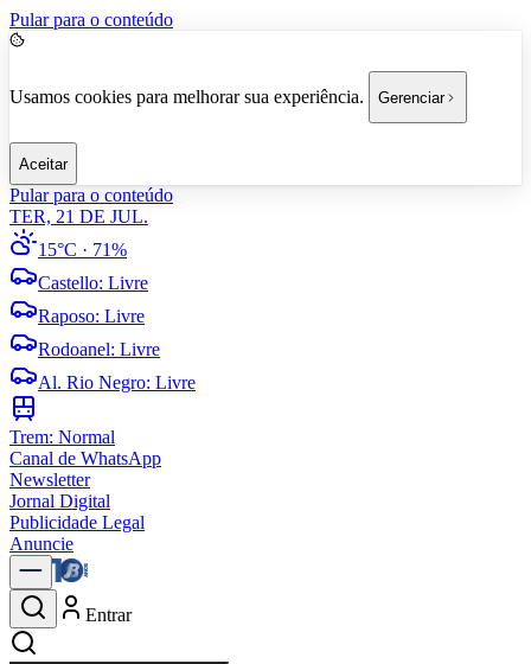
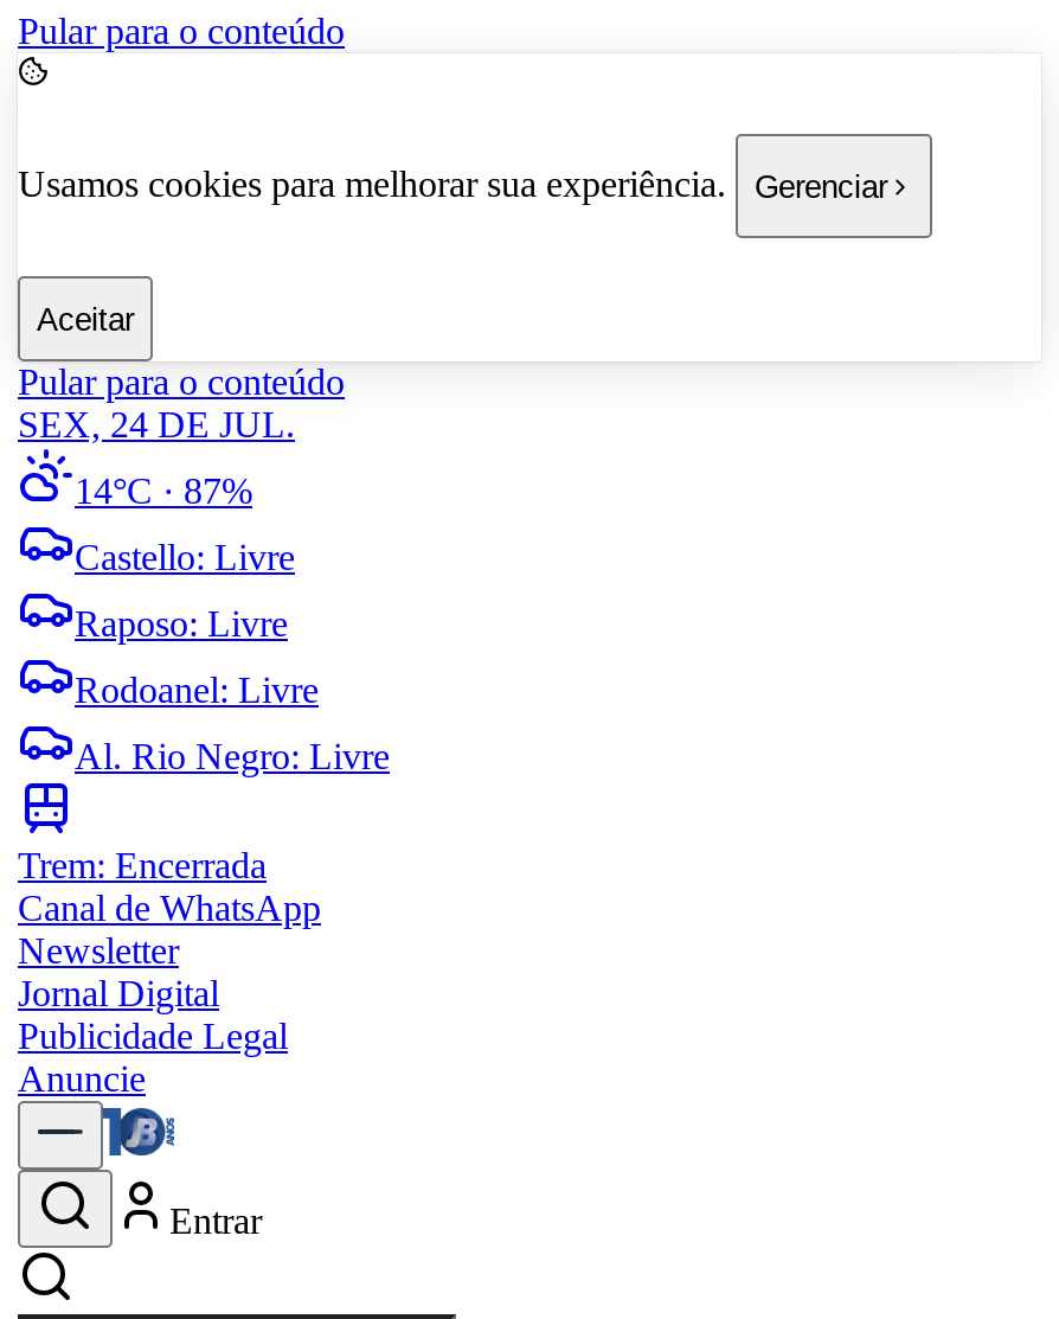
[9,206,148,226] TER, 21 DE JUL. -> [18,404,295,444] SEX, 24 DE JUL.
[38,240,127,260] 15°C · 71% -> [75,470,252,511] 14°C · 87%
[9,427,115,447] Trem: Normal -> [18,845,267,885] Trem: Encerrada

